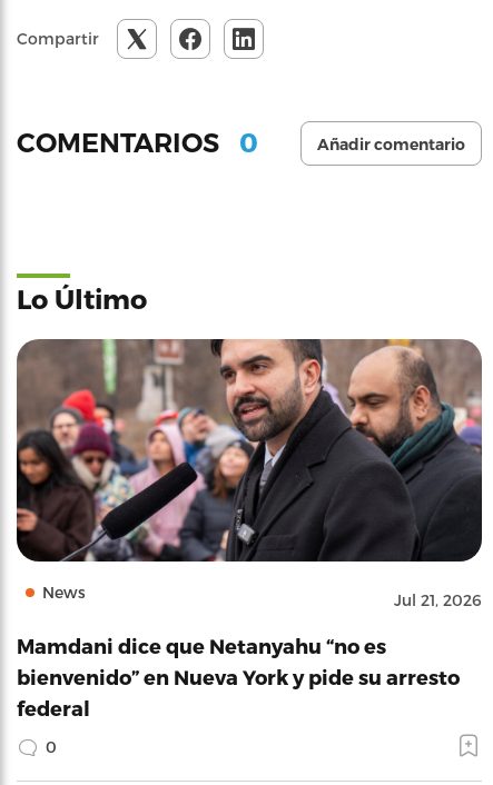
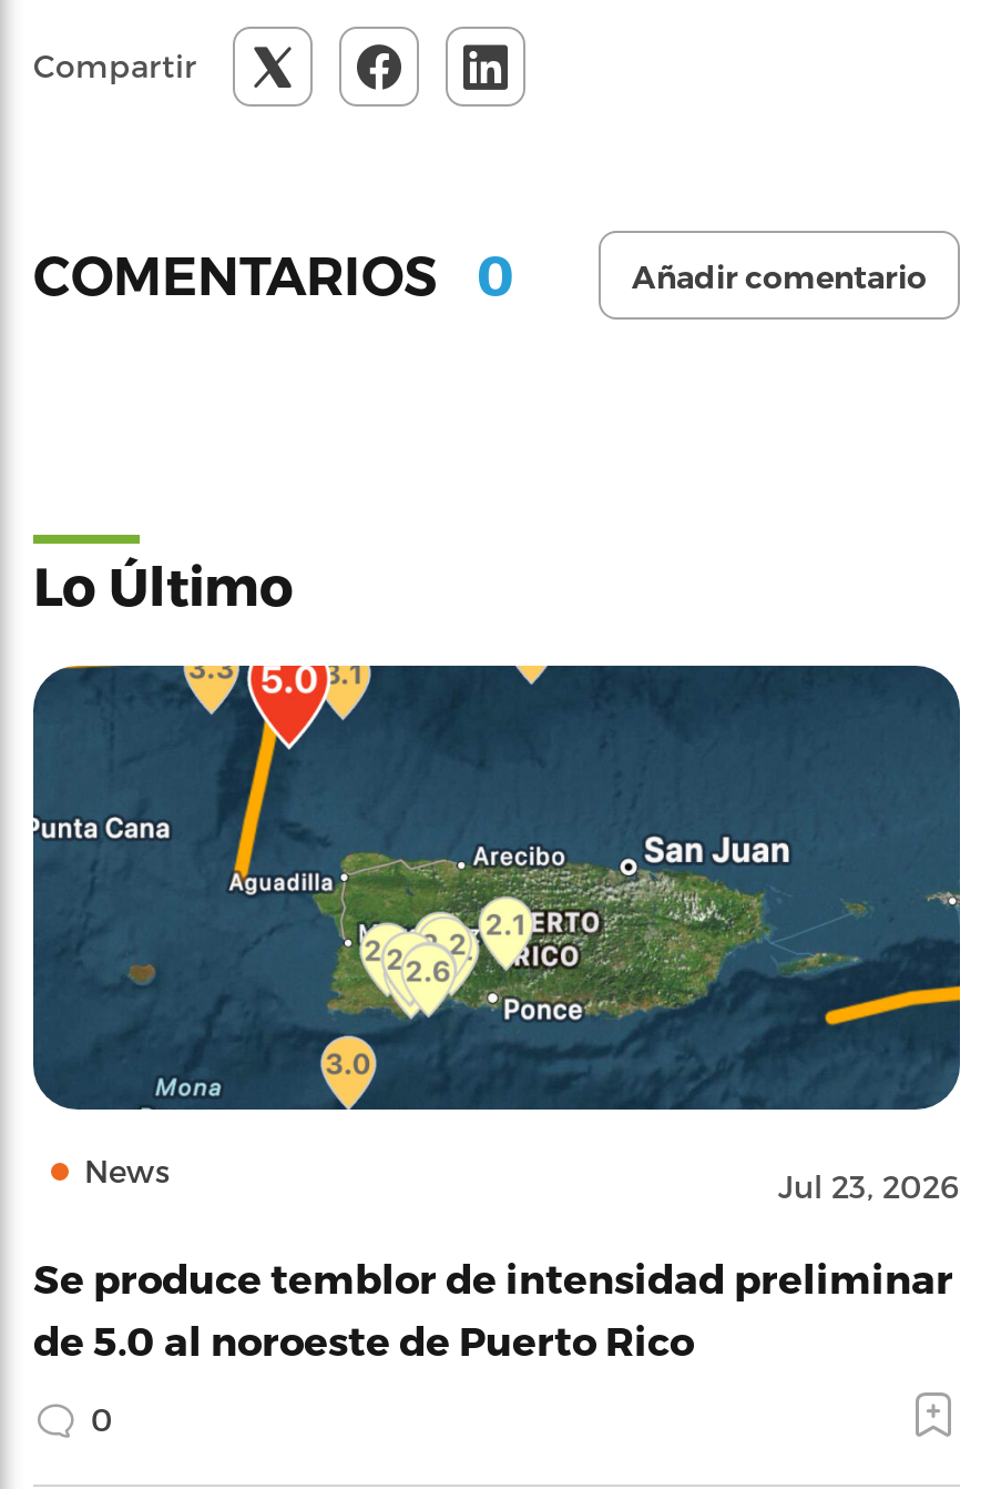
[16,338,483,609] [image] | Jul 21, 2026 -> [31,662,962,1205] [image] | Jul 23, 2026
[17,633,460,719] Mamdani dice que Netanyahu “no es | bienvenido” en Nueva York y pide su arresto | federal -> [33,1254,953,1363] Se produce temblor de intensidad preliminar | de 5.0 al noroeste de Puerto Rico

